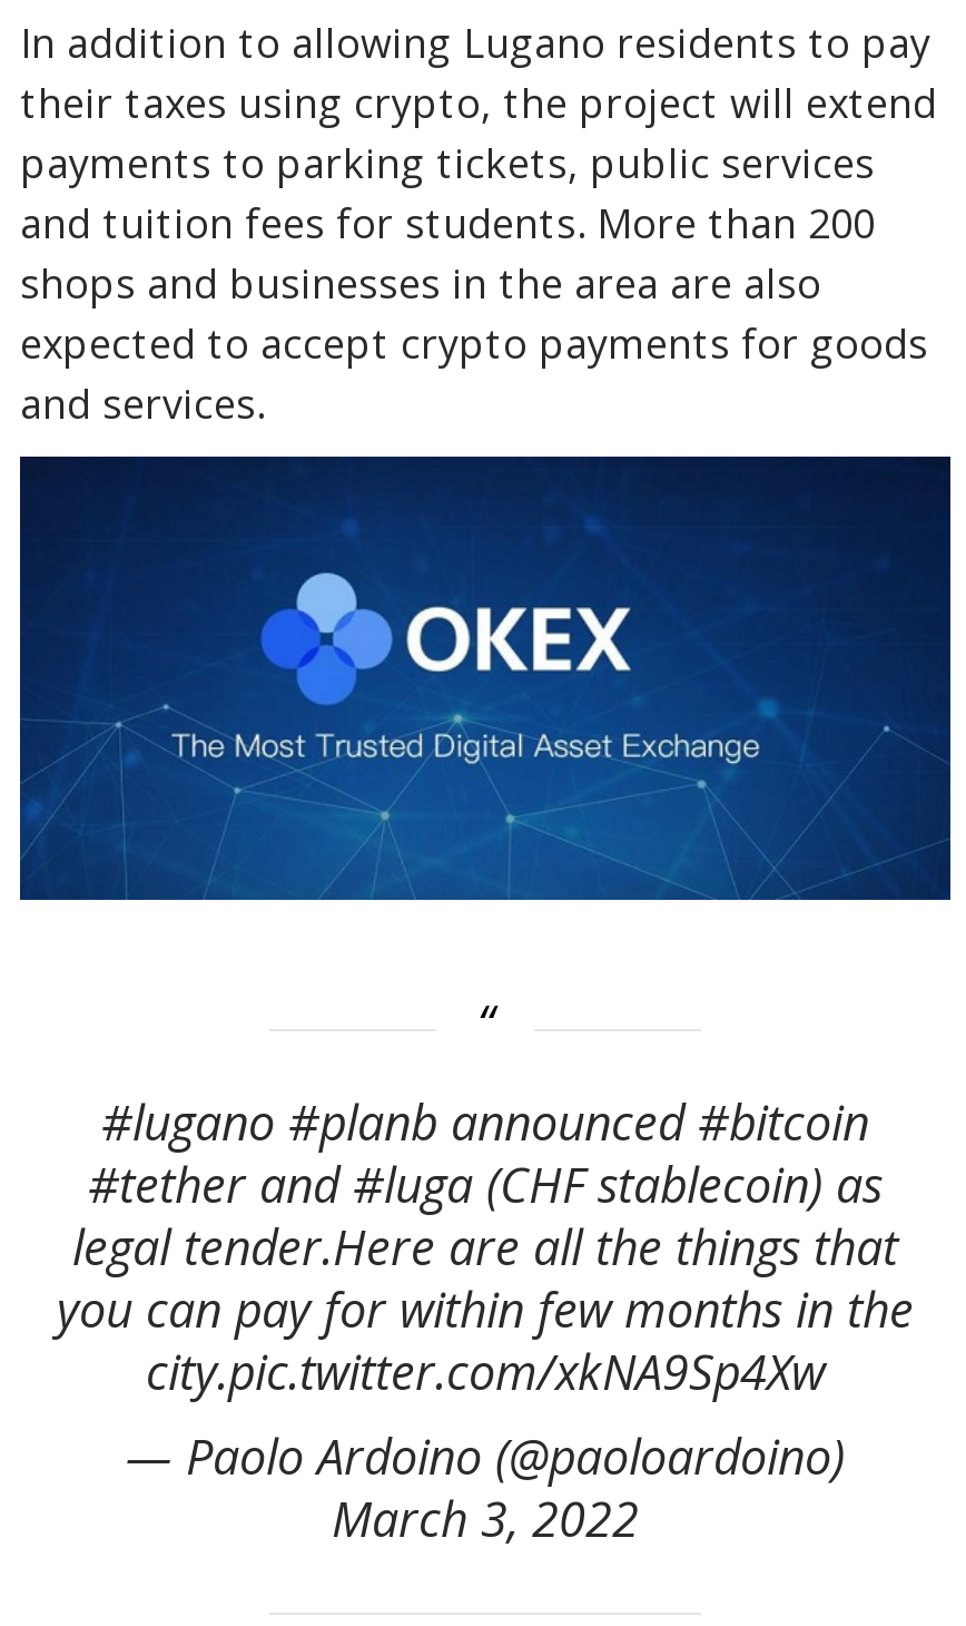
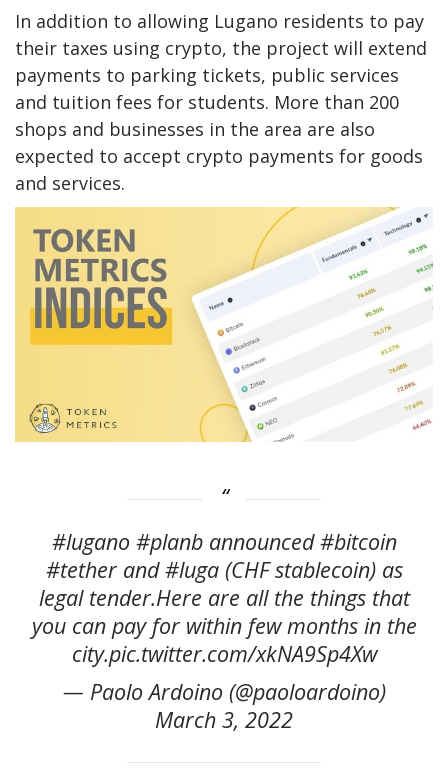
[18,453,953,901] [image] -> [14,206,434,443] [image]

